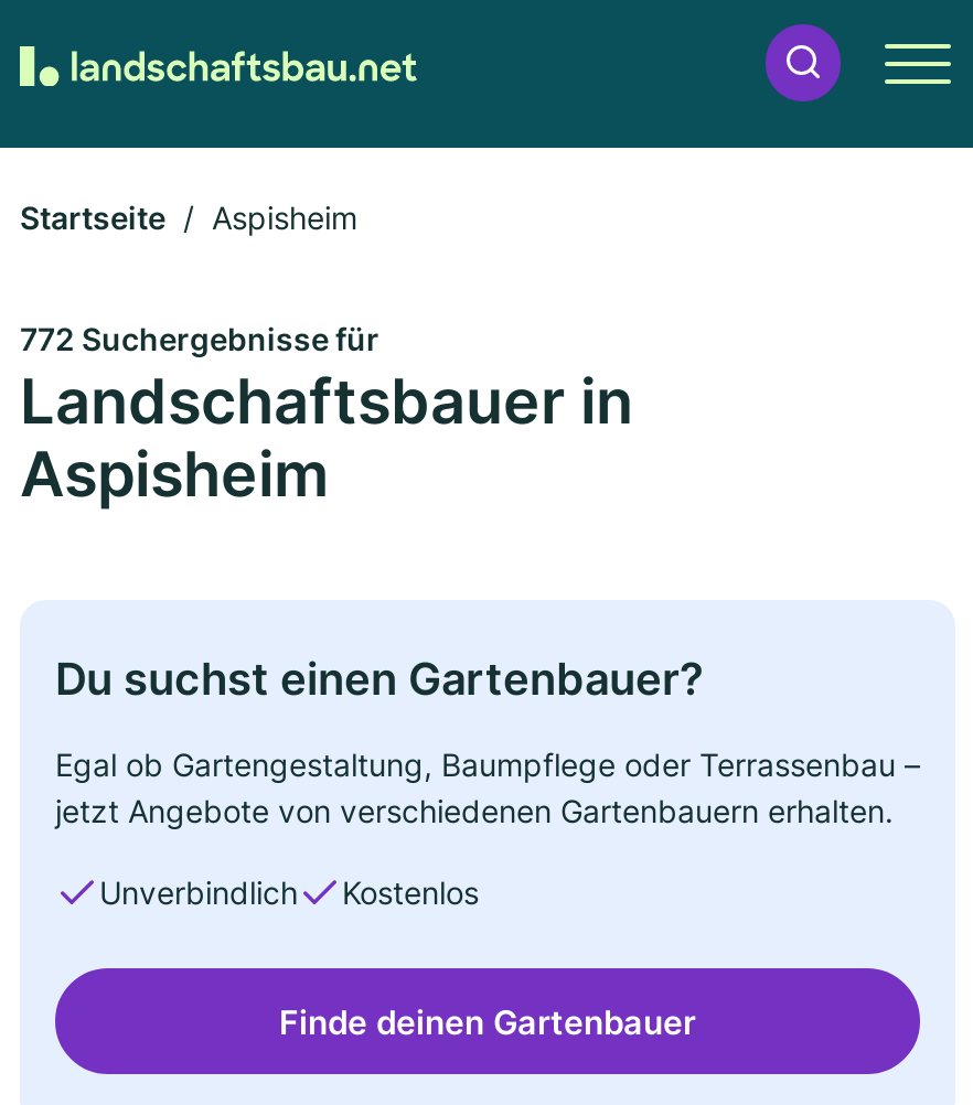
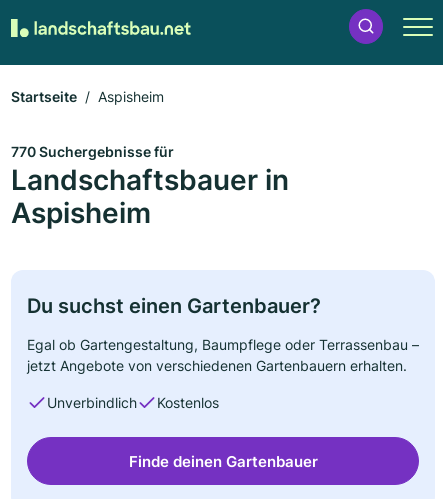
[20,320,379,357] 772 Suchergebnisse für -> [11,143,174,160] 770 Suchergebnisse für

